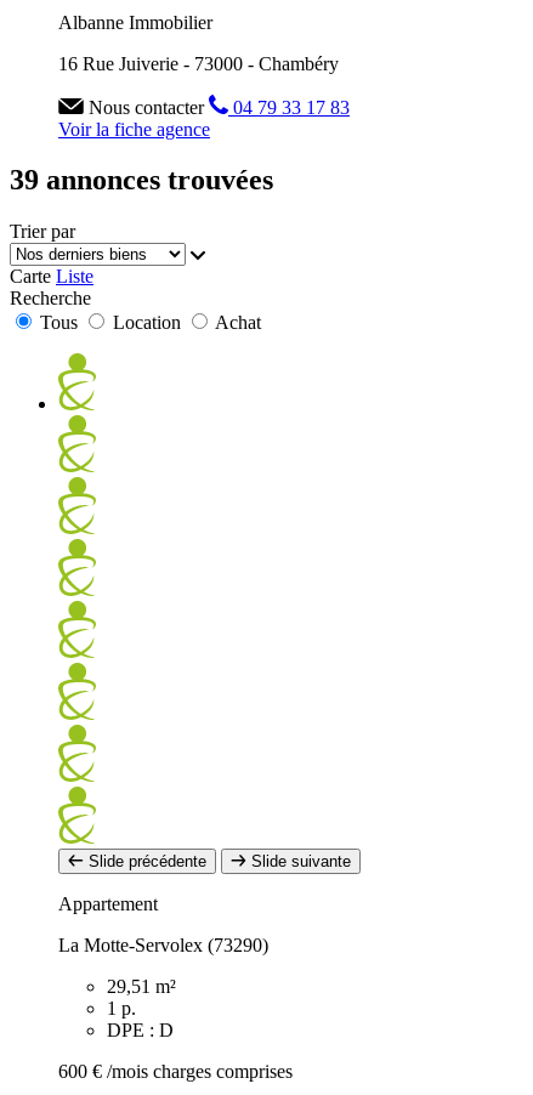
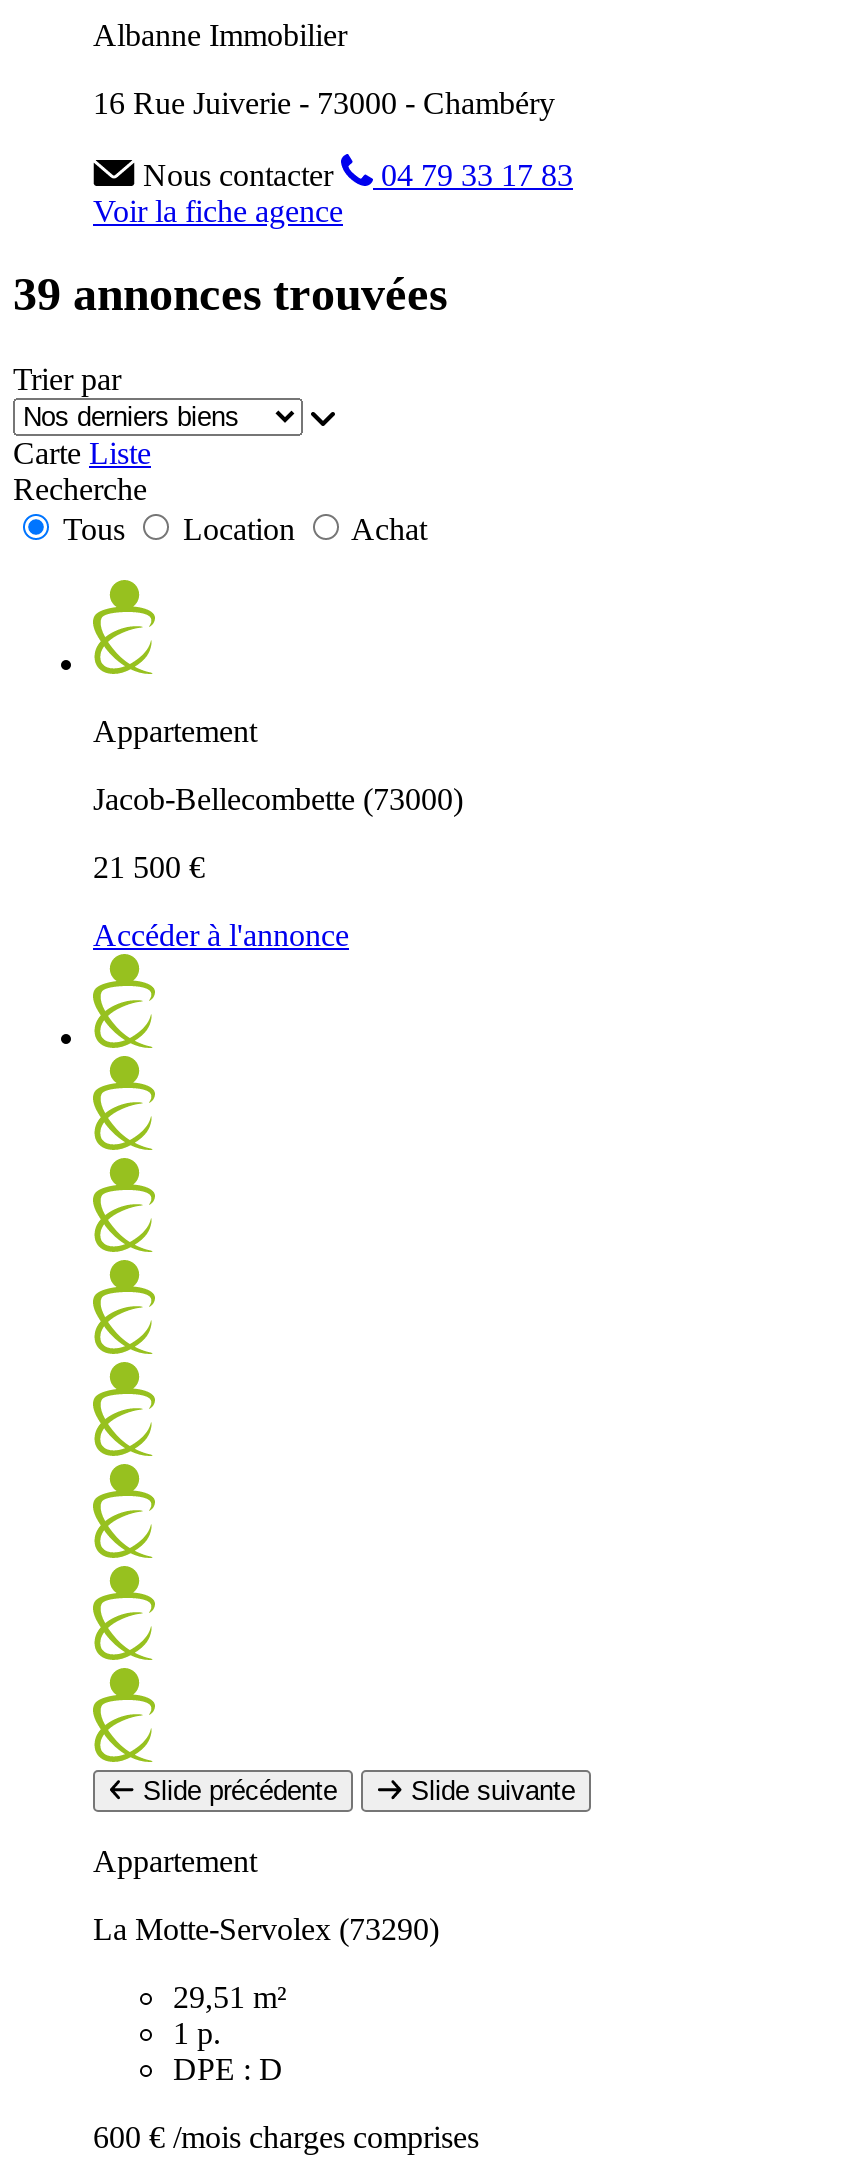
none -> [93,715,463,953] Appartement | Jacob-Bellecombette (73000) | 21 500 € | Accéder à l'annonce

